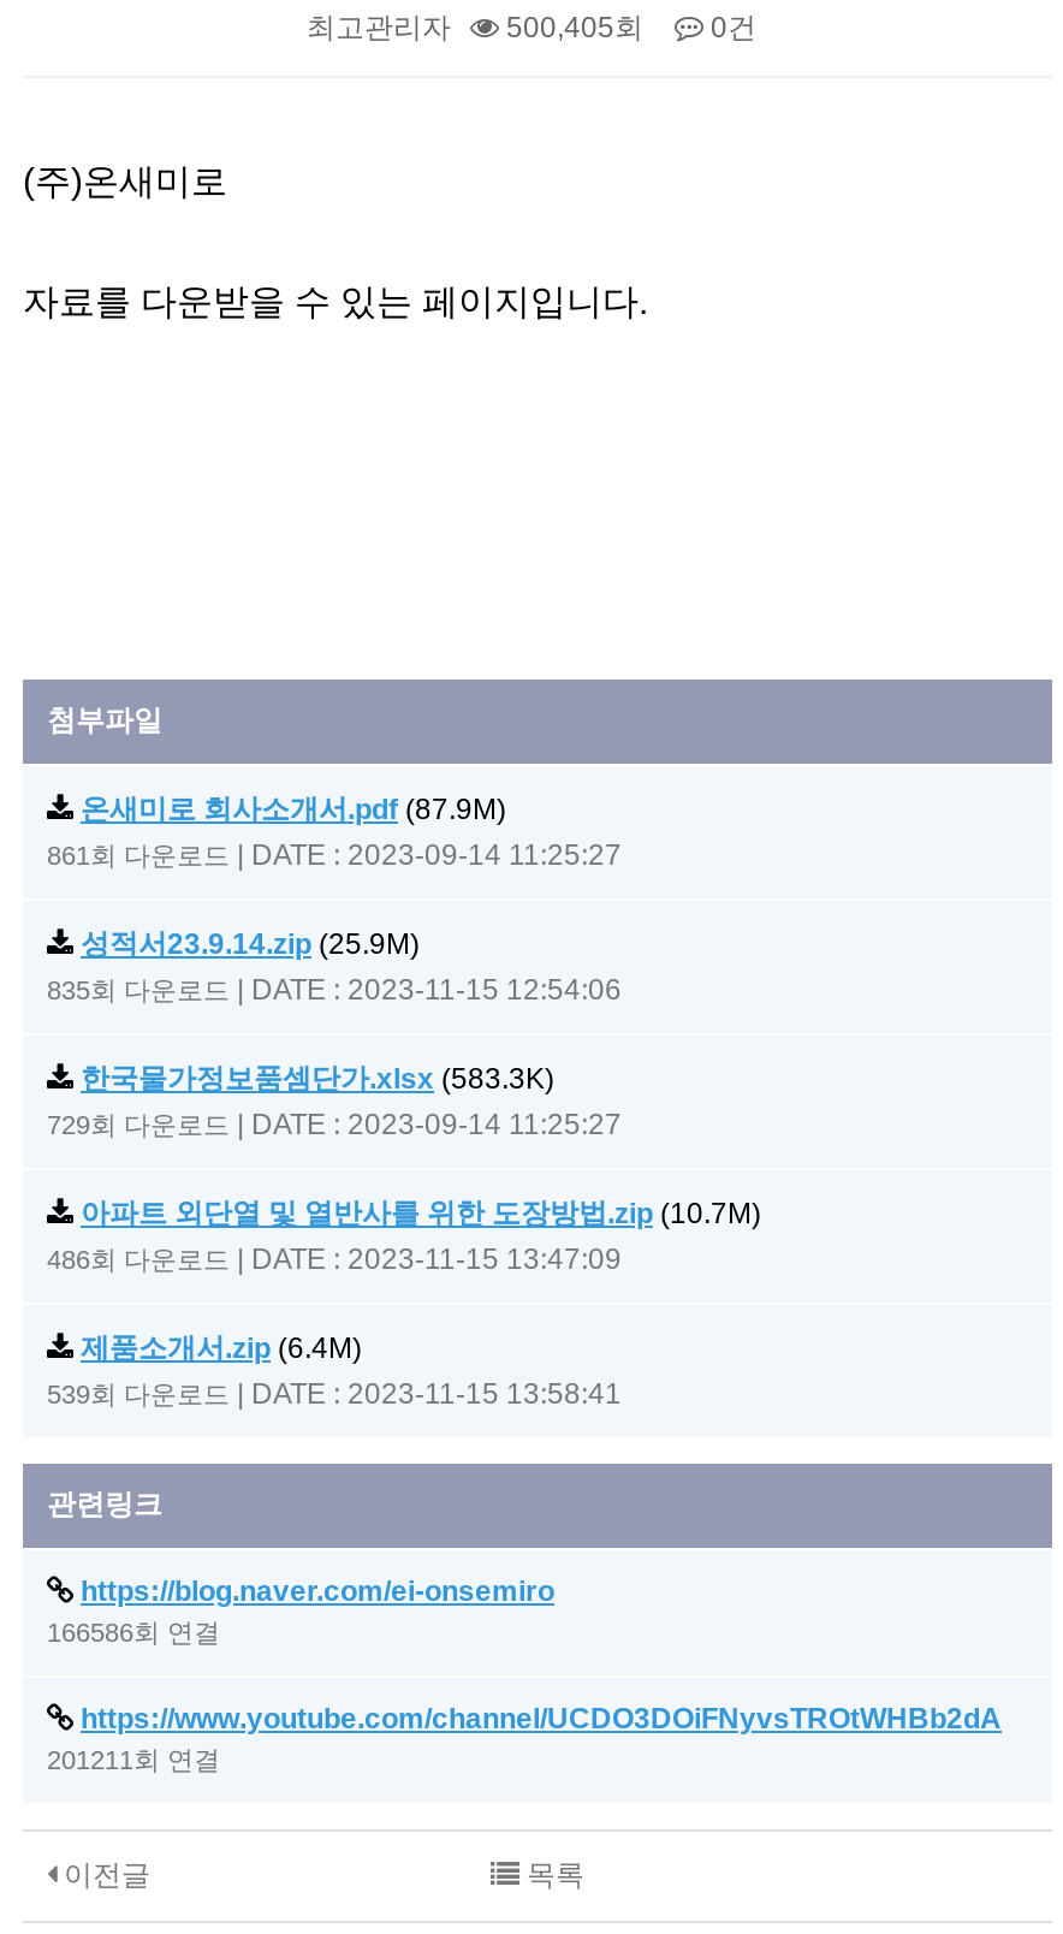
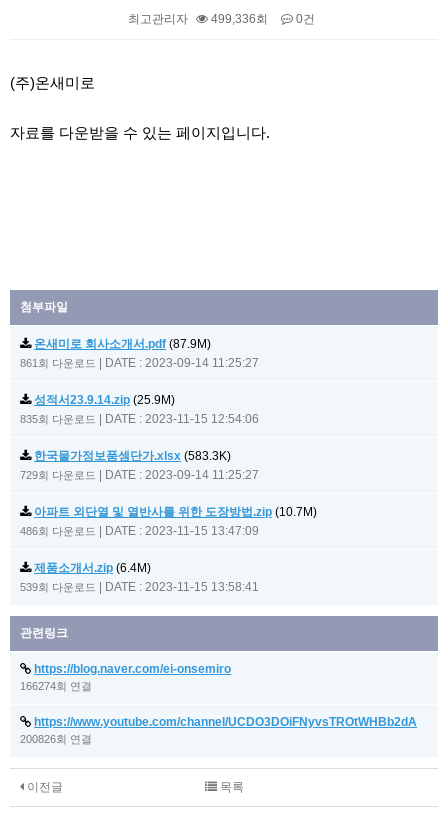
[307,11,756,45] 최고관리자 500,405회 0건 -> [128,12,315,26] 최고관리자 499,336회 0건
[47,1618,220,1647] 166586회 연결 -> [20,680,92,692] 166274회 연결
[47,1745,220,1774] 201211회 연결 -> [20,733,92,745] 200826회 연결

